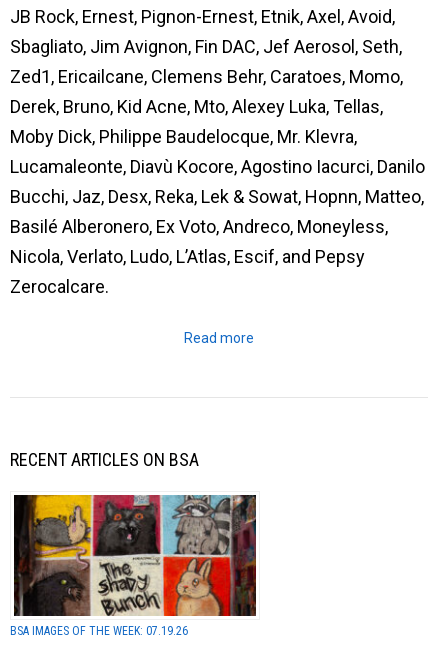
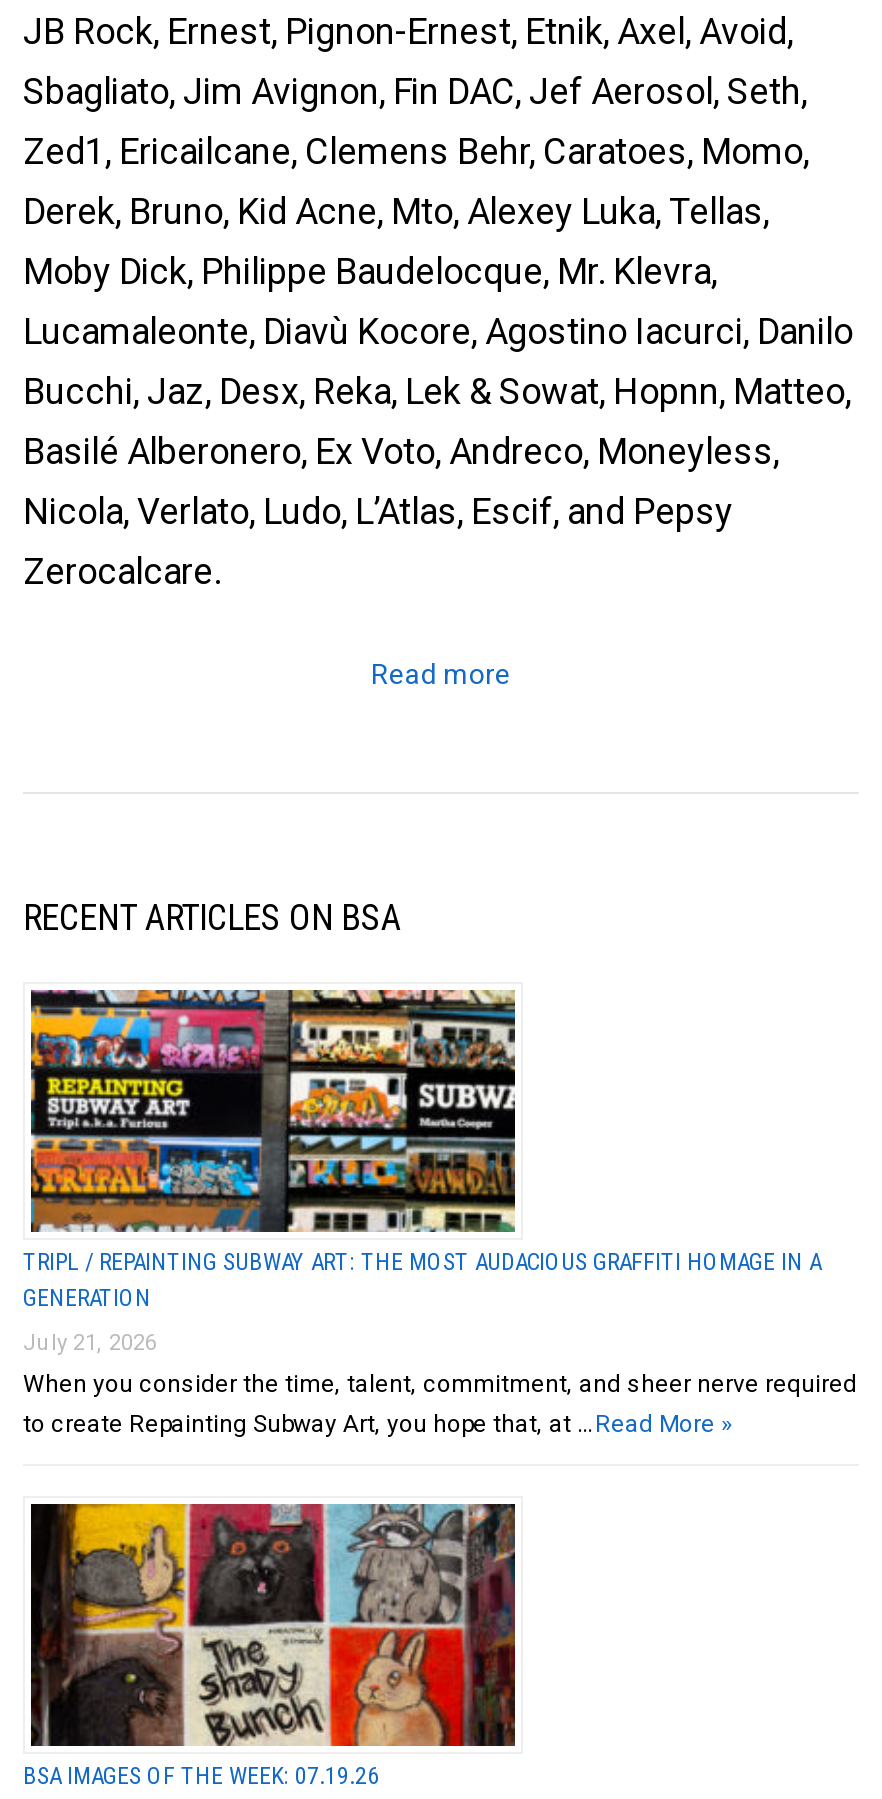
none -> [23,988,857,1438] [image] | TRIPL / REPAINTING SUBWAY ART: THE MOST AUDACIOUS GRAFFITI HOMAGE IN A | GENERATION | July 21, 2026 | When you consider the time, talent, commitment, and sheer nerve required | to create Repainting Subway Art, you hope that, at … Read More »

